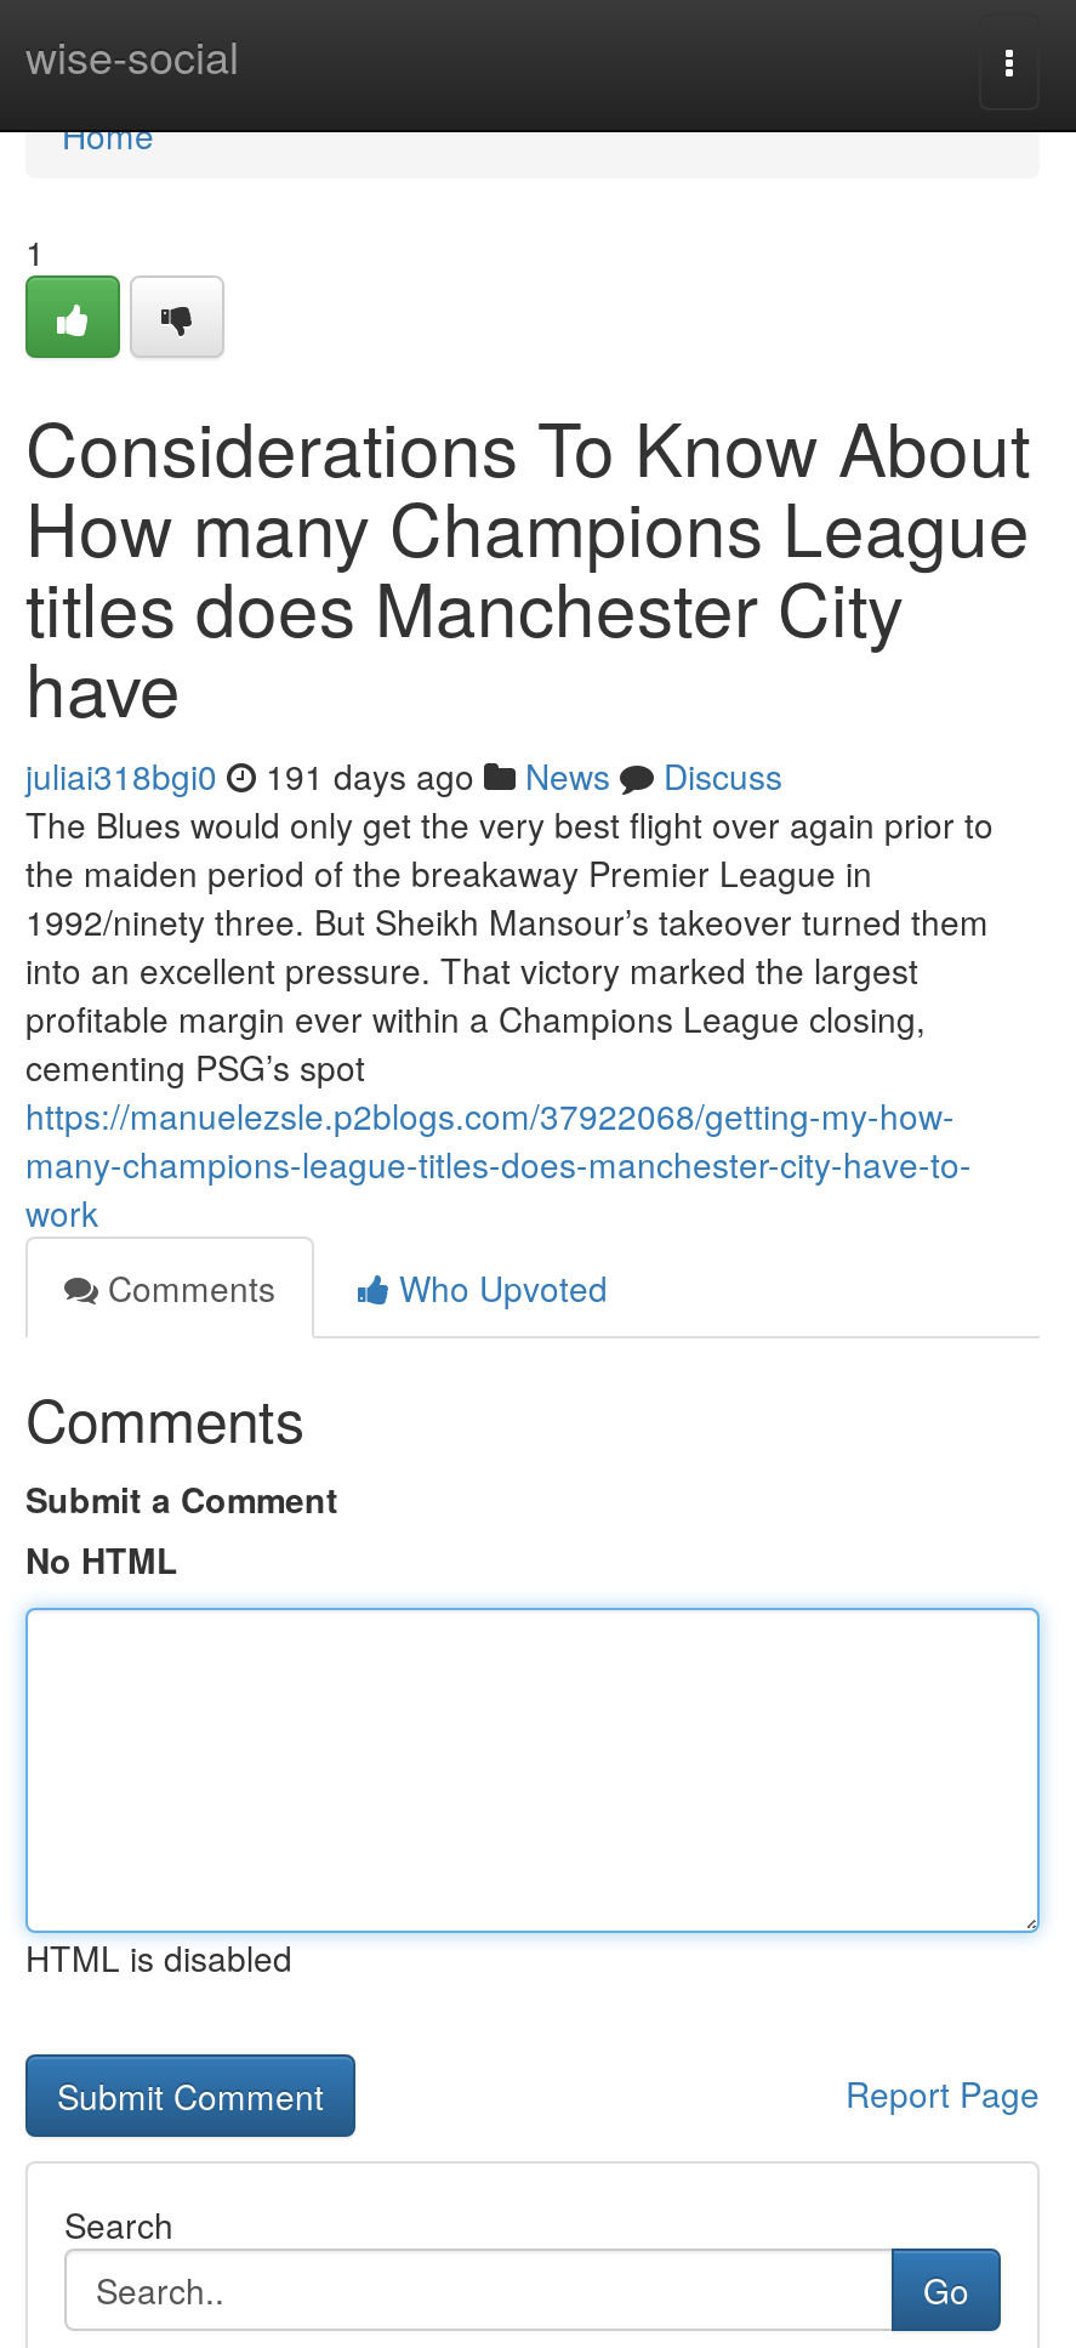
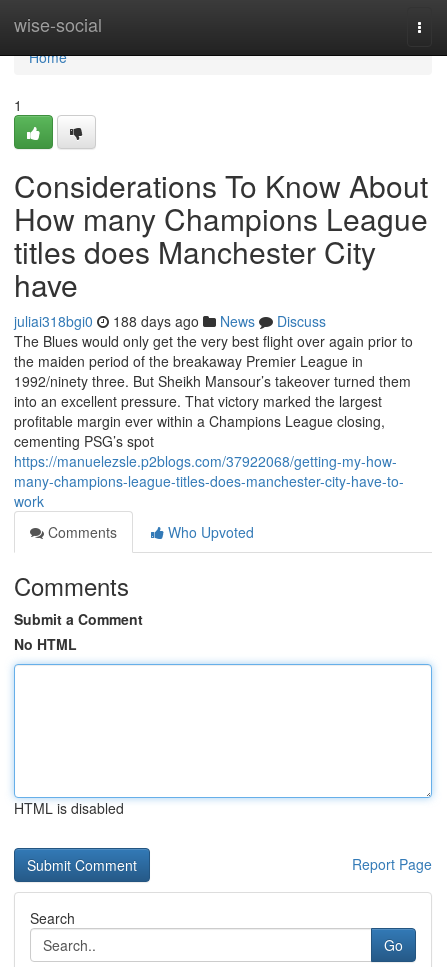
[25,751,782,800] juliai318bgi0 191 days ago News Discuss -> [14,311,326,331] juliai318bgi0 188 days ago News Discuss

